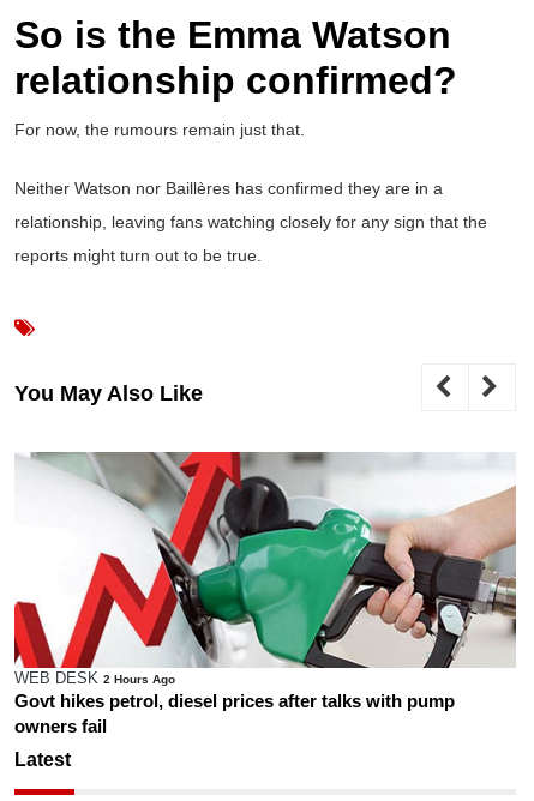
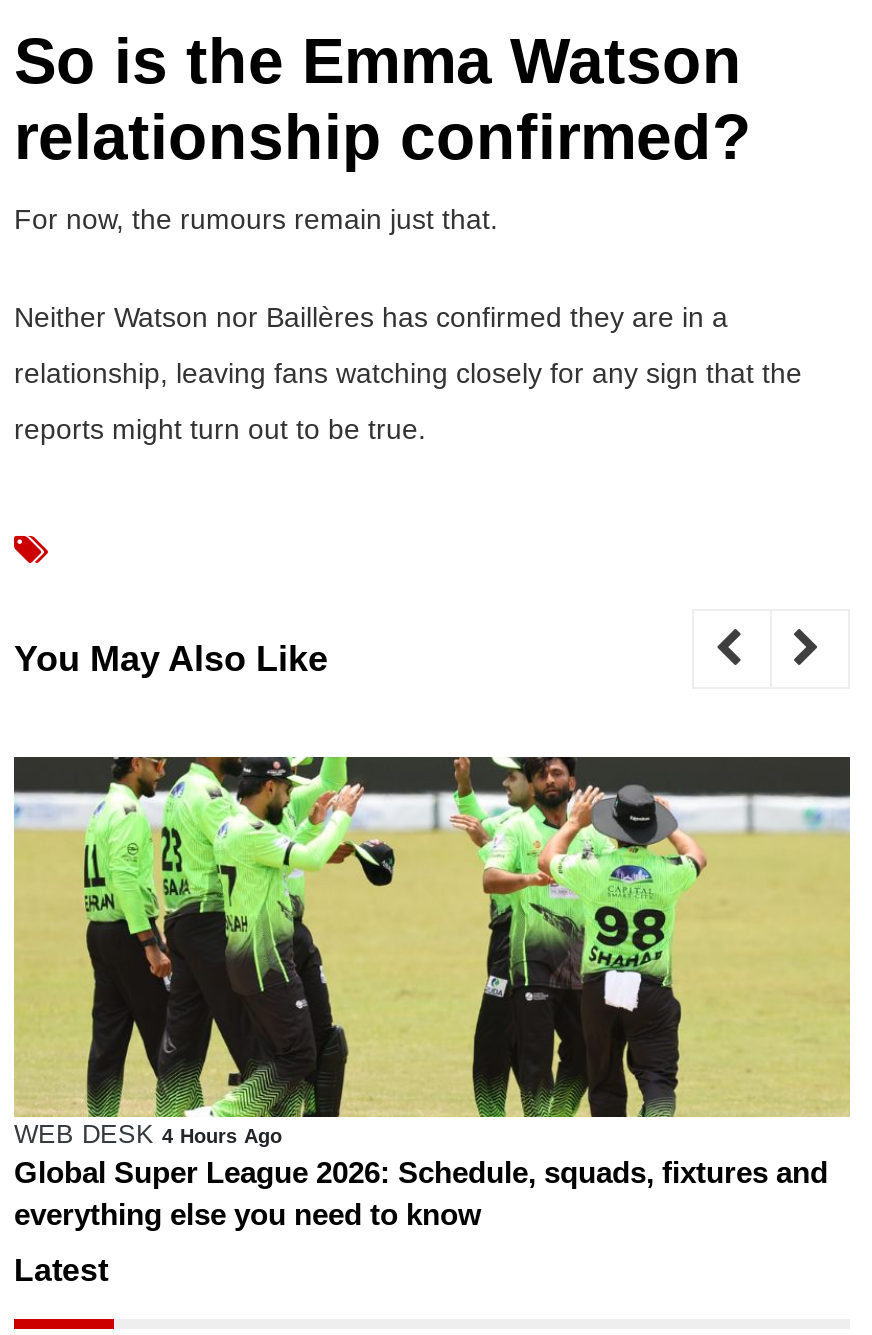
[13,451,517,737] [image] | WEB DESK 2 Hours Ago | Govt hikes petrol, diesel prices after talks with pump | owners fail -> [12,755,852,1232] [image] | WEB DESK 4 Hours Ago | Global Super League 2026: Schedule, squads, fixtures and | everything else you need to know

